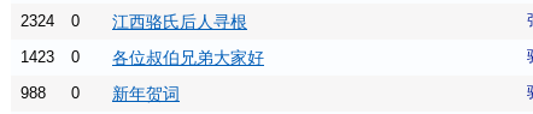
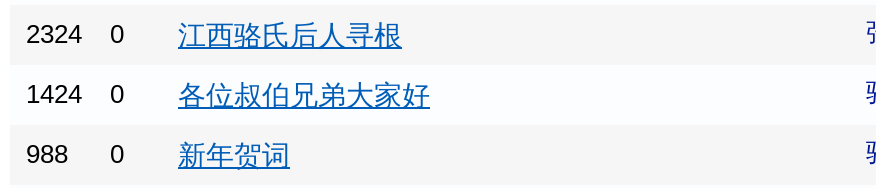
[20,48,264,67] 1423 0 各位叔伯兄弟大家好 -> [26,79,430,111] 1424 0 各位叔伯兄弟大家好

